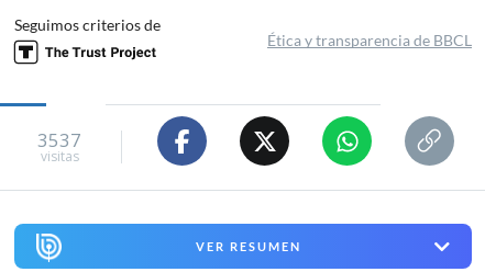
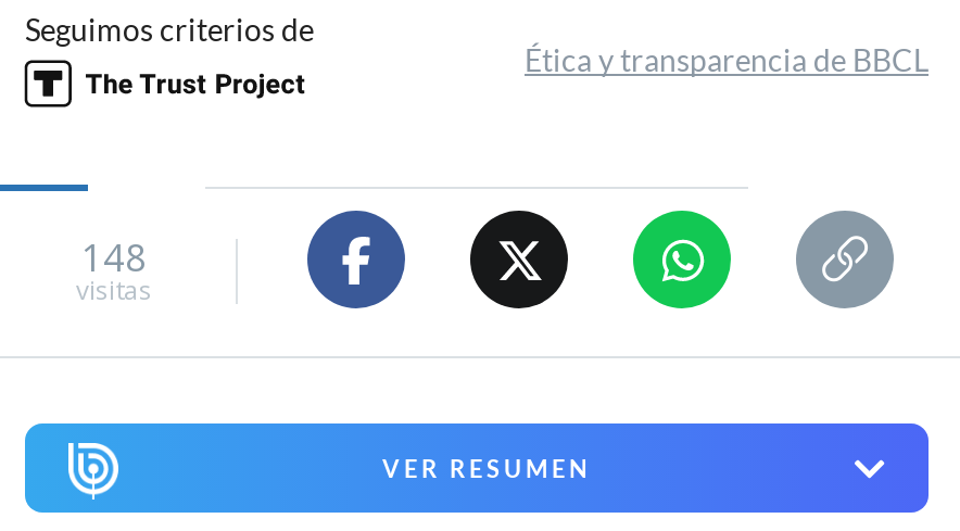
[37,127,81,152] 3537 -> [81,232,147,282] 148

